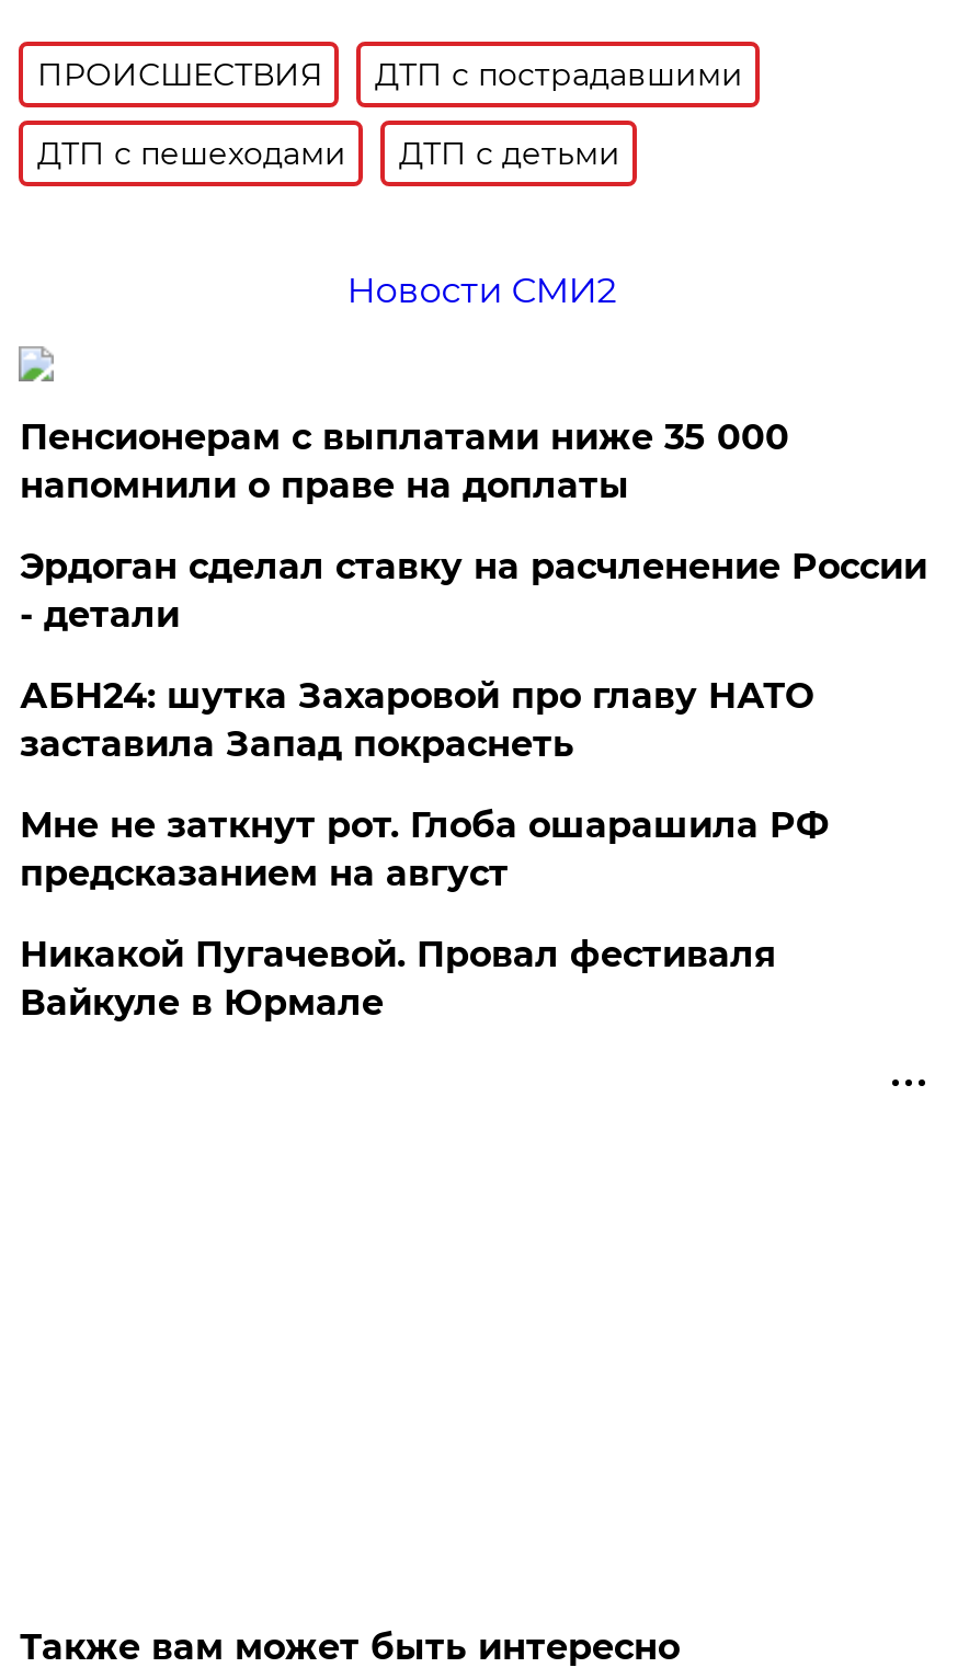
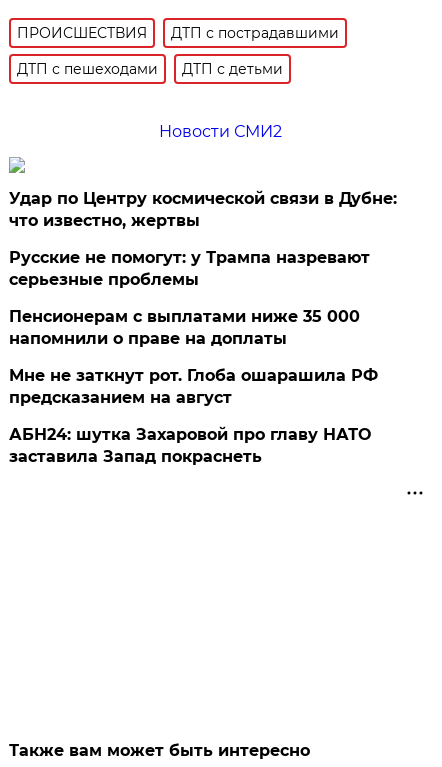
none -> [9,189,397,289] Удар по Центру космической связи в Дубне: | что известно, жертвы | Русские не помогут: у Трампа назревают | серьезные проблемы
moved [20,416,789,506] -> [9,307,360,348]: Пенсионерам с выплатами ниже 35 000 | напомнили о праве на доплаты
[20,546,927,635] Эрдоган сделал ставку на расчленение России | - детали -> none
moved [20,675,813,765] -> [9,425,371,466]: АБН24: шутка Захаровой про главу НАТО | заставила Запад покраснеть
[20,934,776,1023] Никакой Пугачевой. Провал фестиваля | Вайкуле в Юрмале -> none

